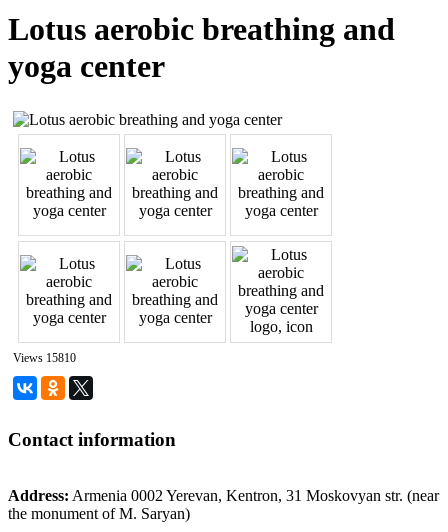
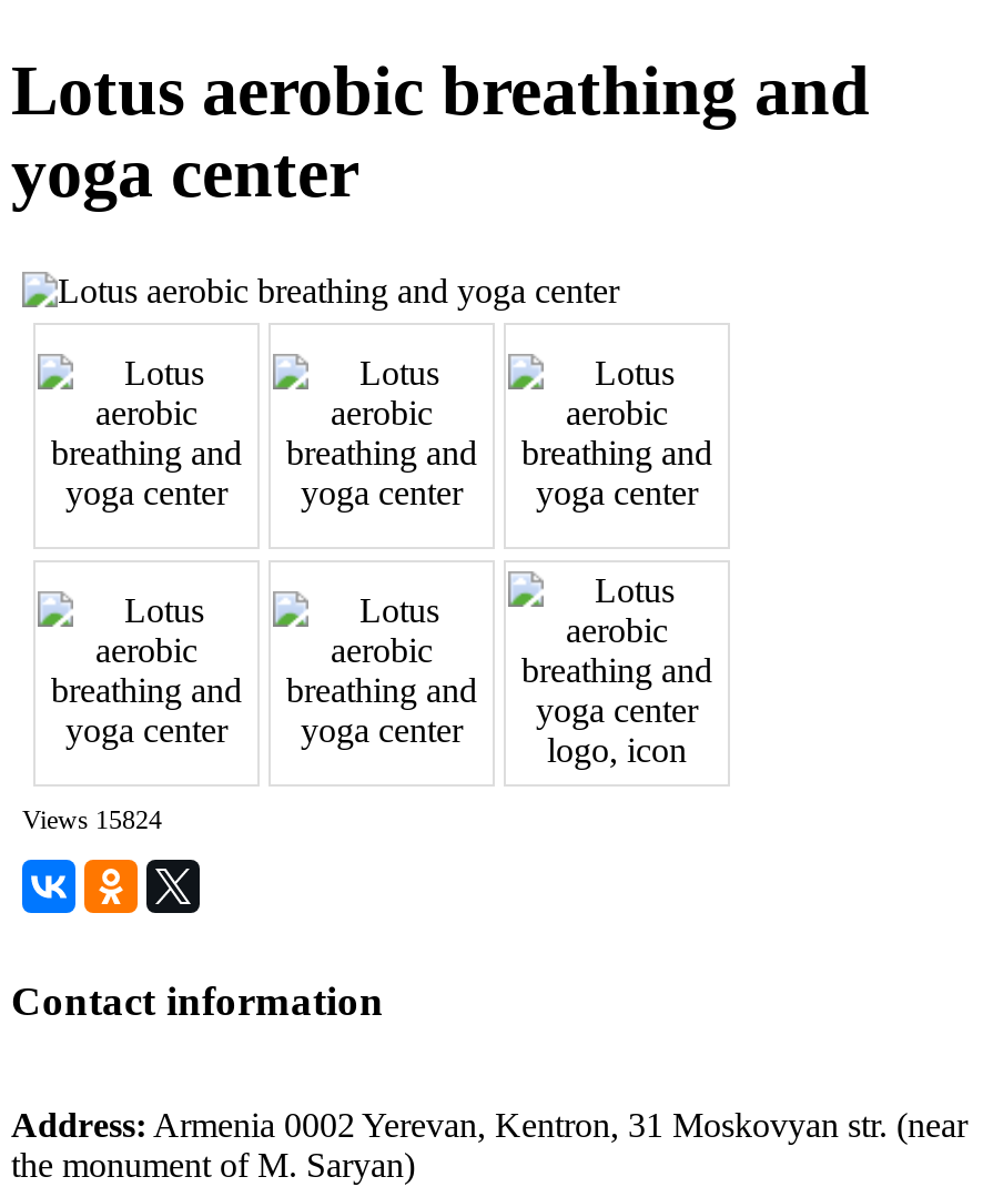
[13,351,76,365] Views 15810 -> [22,805,162,836] Views 15824

